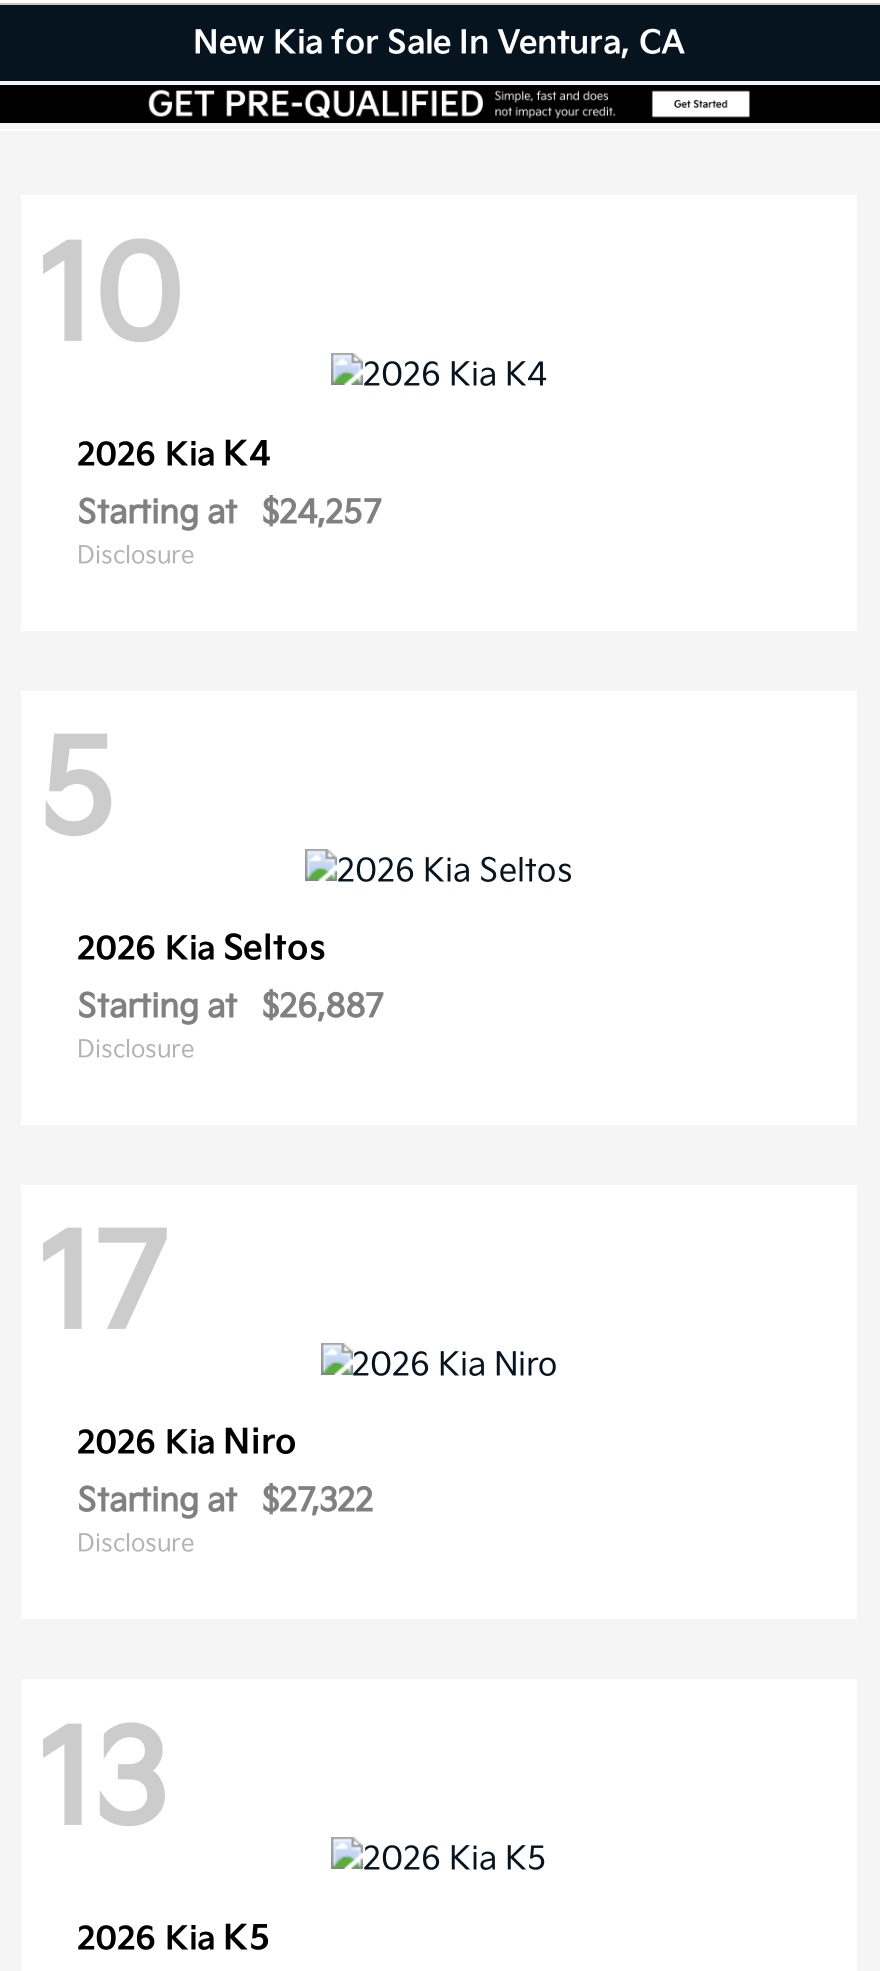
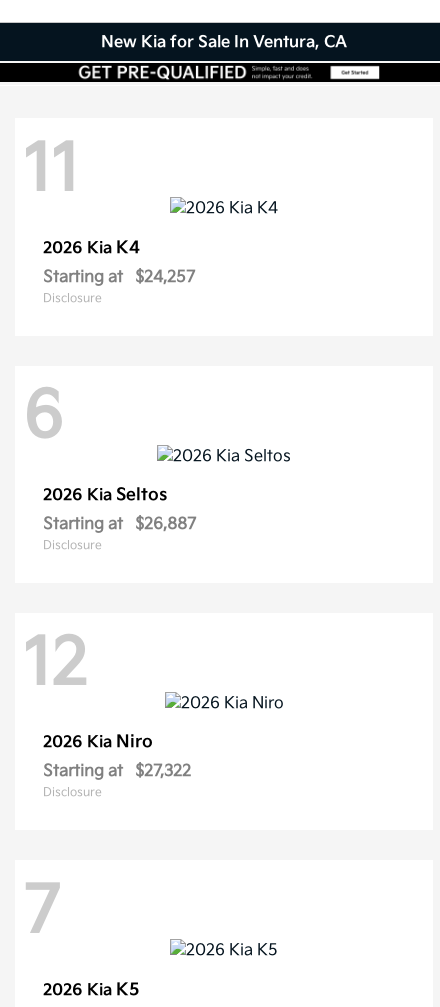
[37,222,181,376] 10 -> [23,132,79,209] 11
[37,717,115,871] 5 -> [23,379,62,456] 6
[37,1212,165,1366] 17 -> [23,626,87,703] 12
[37,1707,167,1861] 13 -> [23,874,59,951] 7

